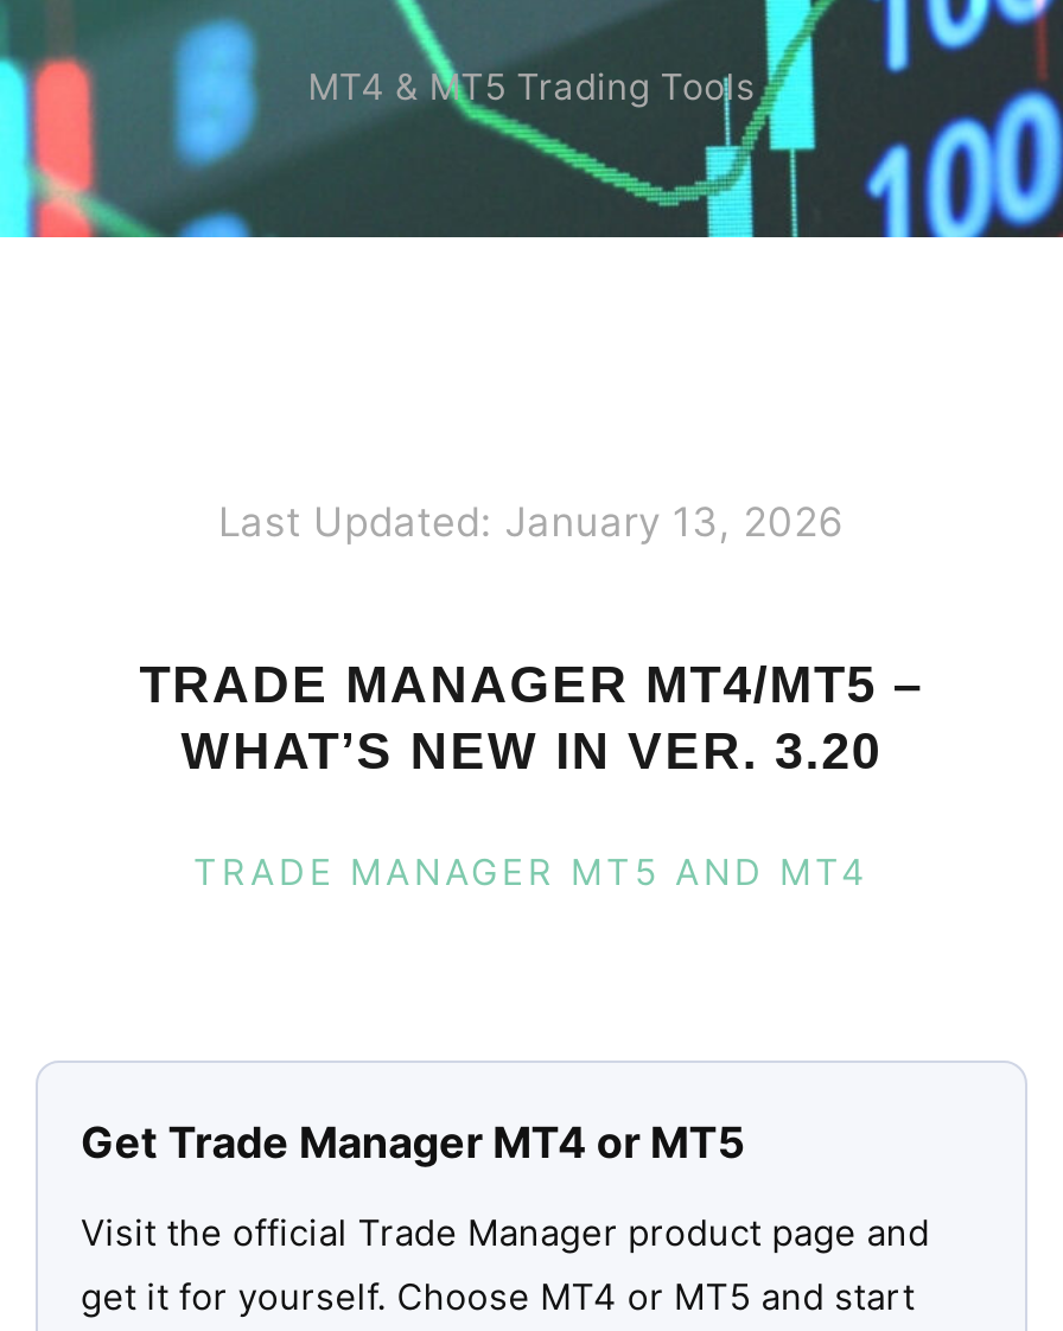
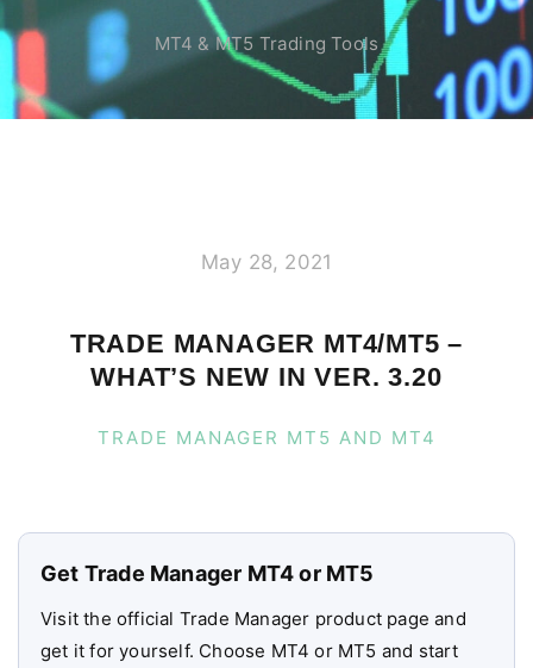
[218,498,845,546] Last Updated: January 13, 2026 -> [201,250,332,274] May 28, 2021

